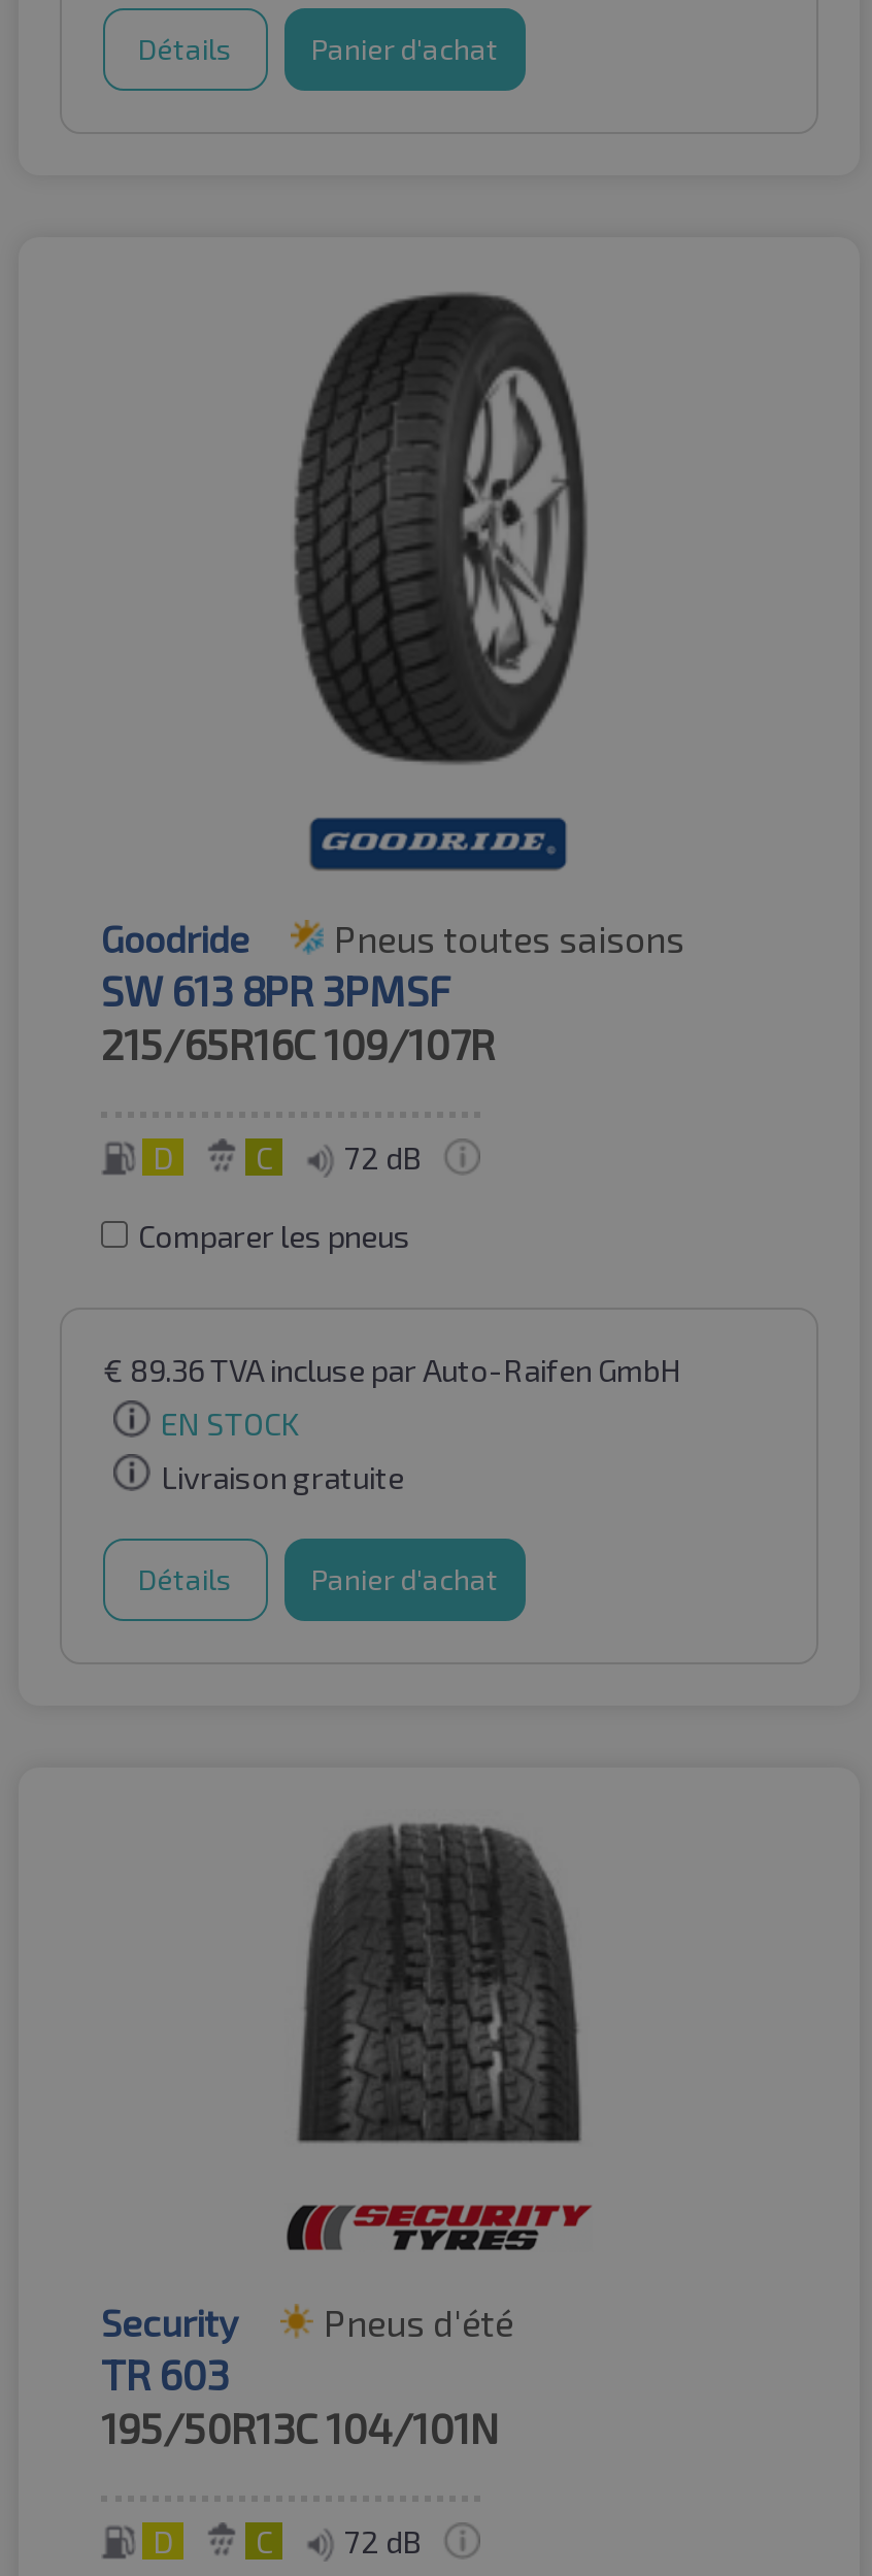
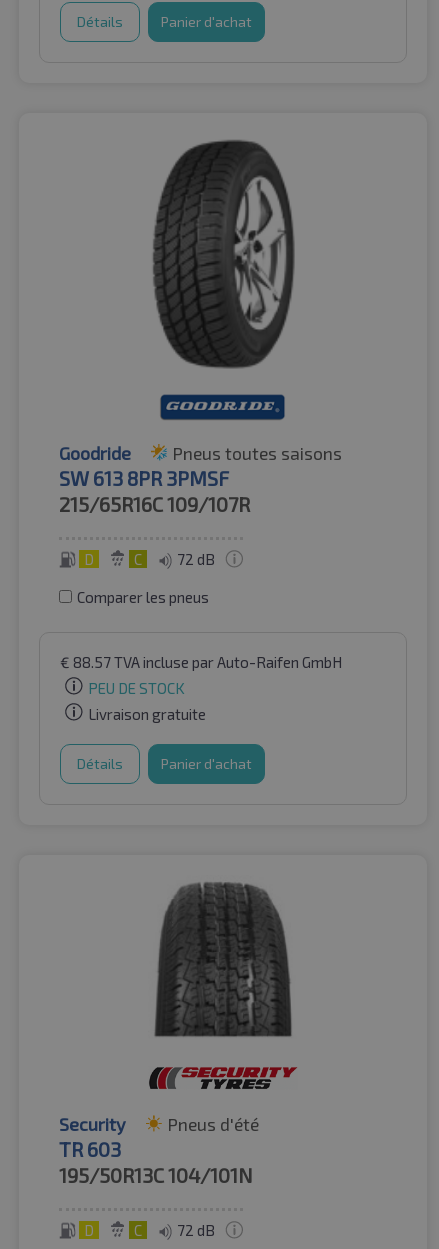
[103,1351,680,1441] € 89.36 TVA incluse par Auto-Raifen GmbH | EN STOCK -> [60,653,342,697] € 88.57 TVA incluse par Auto-Raifen GmbH | PEU DE STOCK

